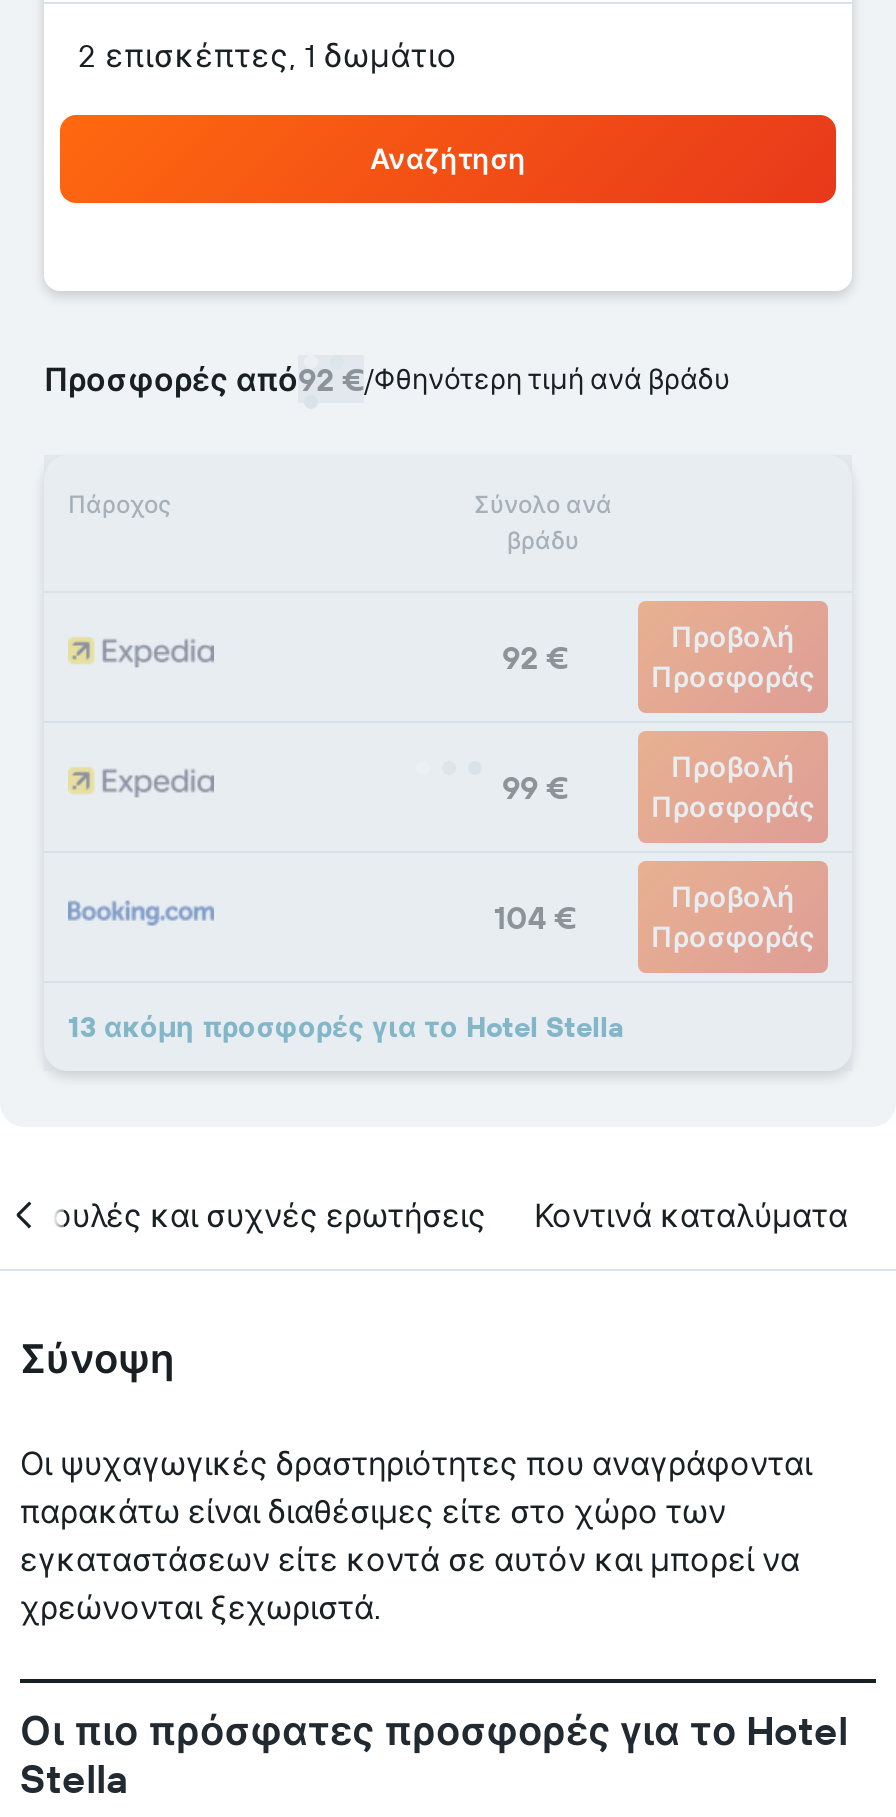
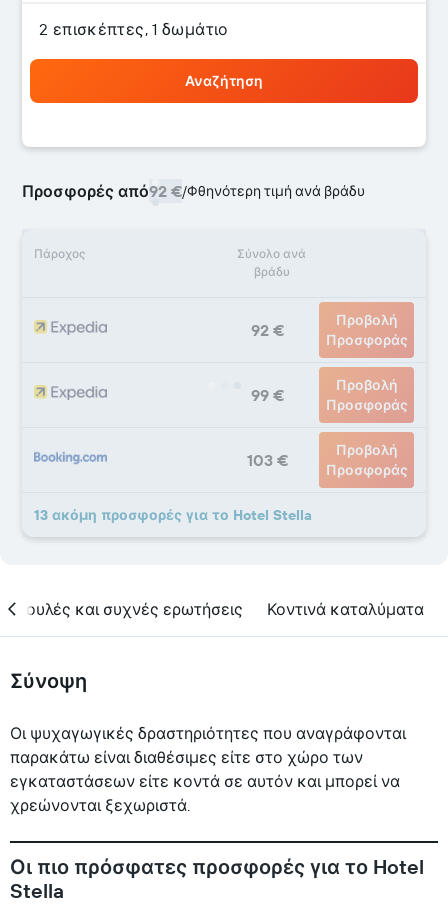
[494,897,576,937] 104 € -> [247,450,288,470] 103 €

